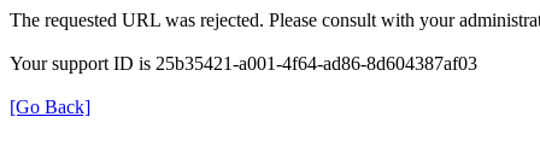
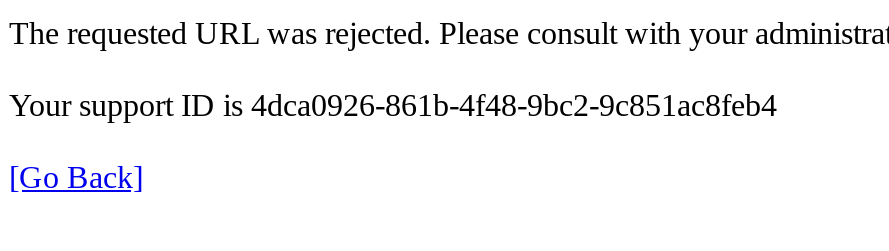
[10,53,477,74] Your support ID is 25b35421-a001-4f64-ad86-8d604387af03 -> [9,88,777,122] Your support ID is 4dca0926-861b-4f48-9bc2-9c851ac8feb4

